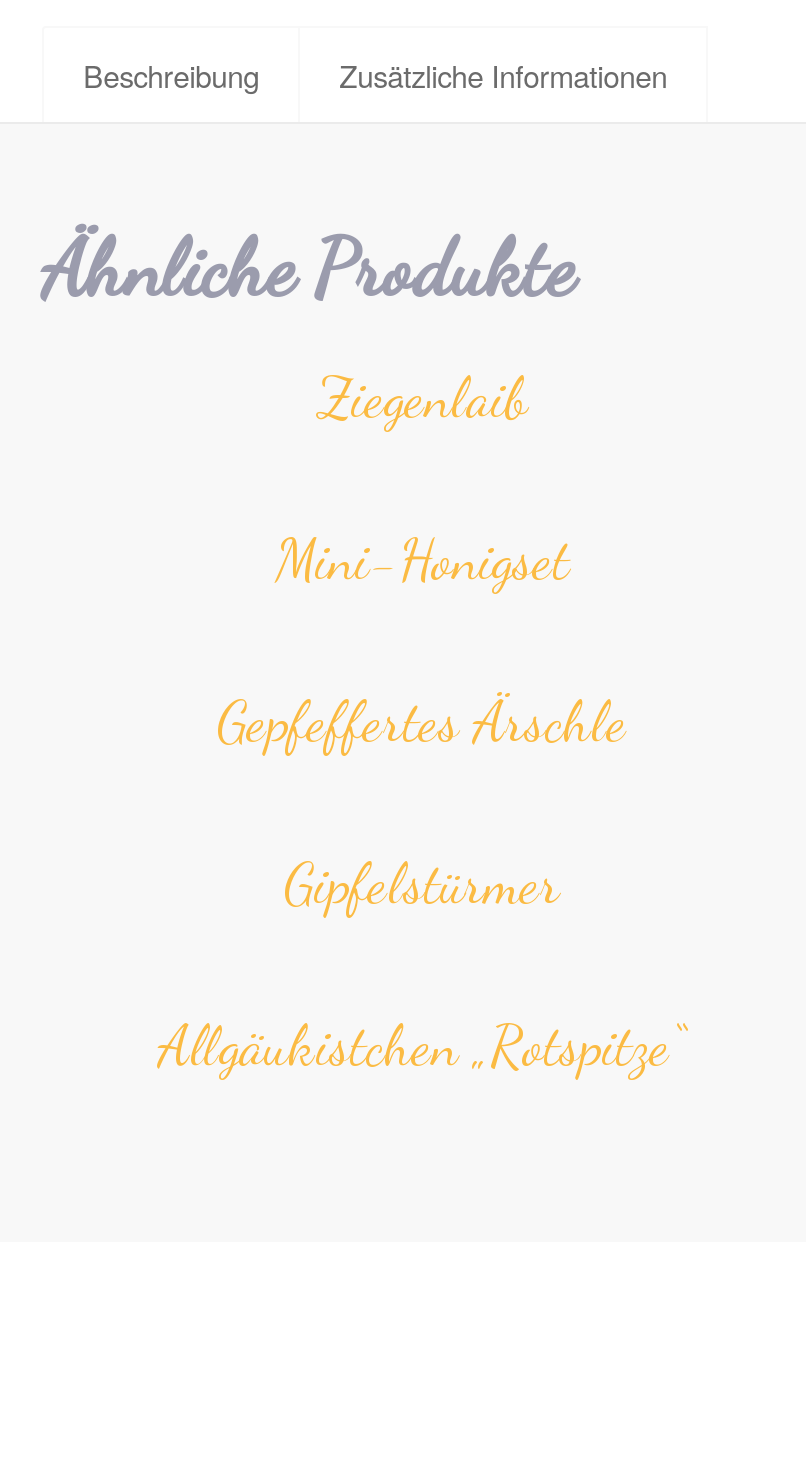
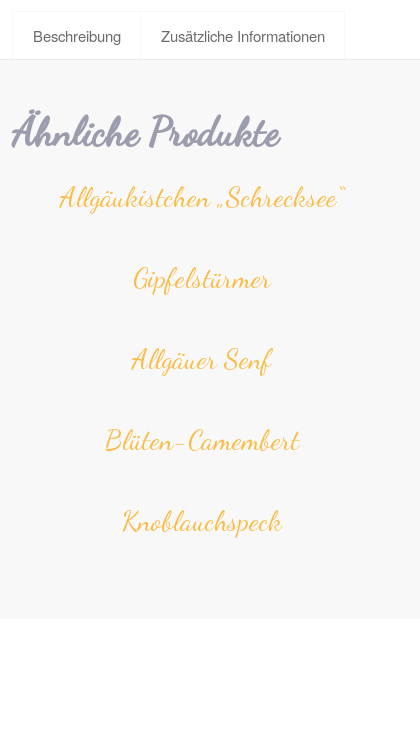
[217,365,627,757] Ziegenlaib | Mini-Honigset | Gepfeffertes Ärschle -> [60,180,344,214] Allgäukistchen „Schrecksee“
moved [284,851,560,919] -> [133,261,271,295]: Gipfelstürmer
[158,1013,686,1081] Allgäukistchen „Rotspitze“ -> [105,342,299,538] Allgäuer Senf | Blüten-Camembert | Knoblauchspeck

